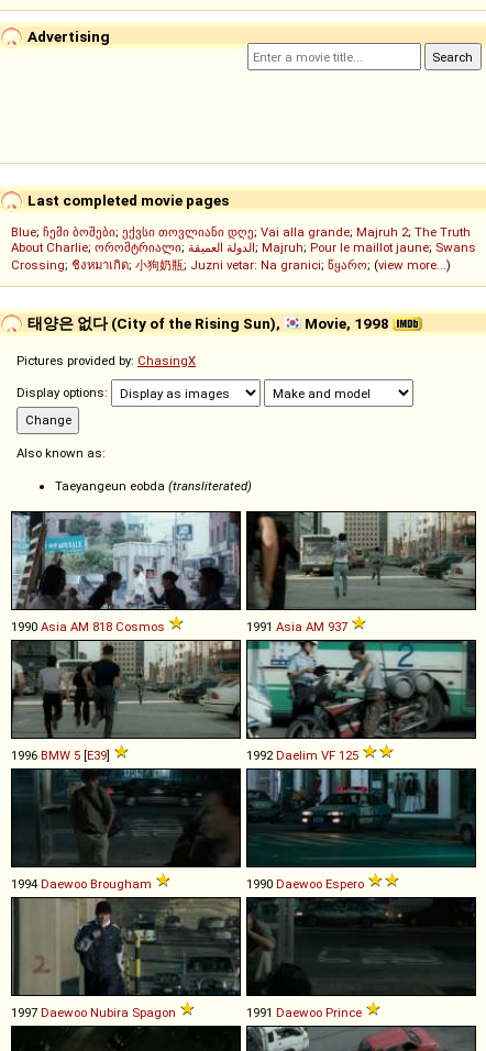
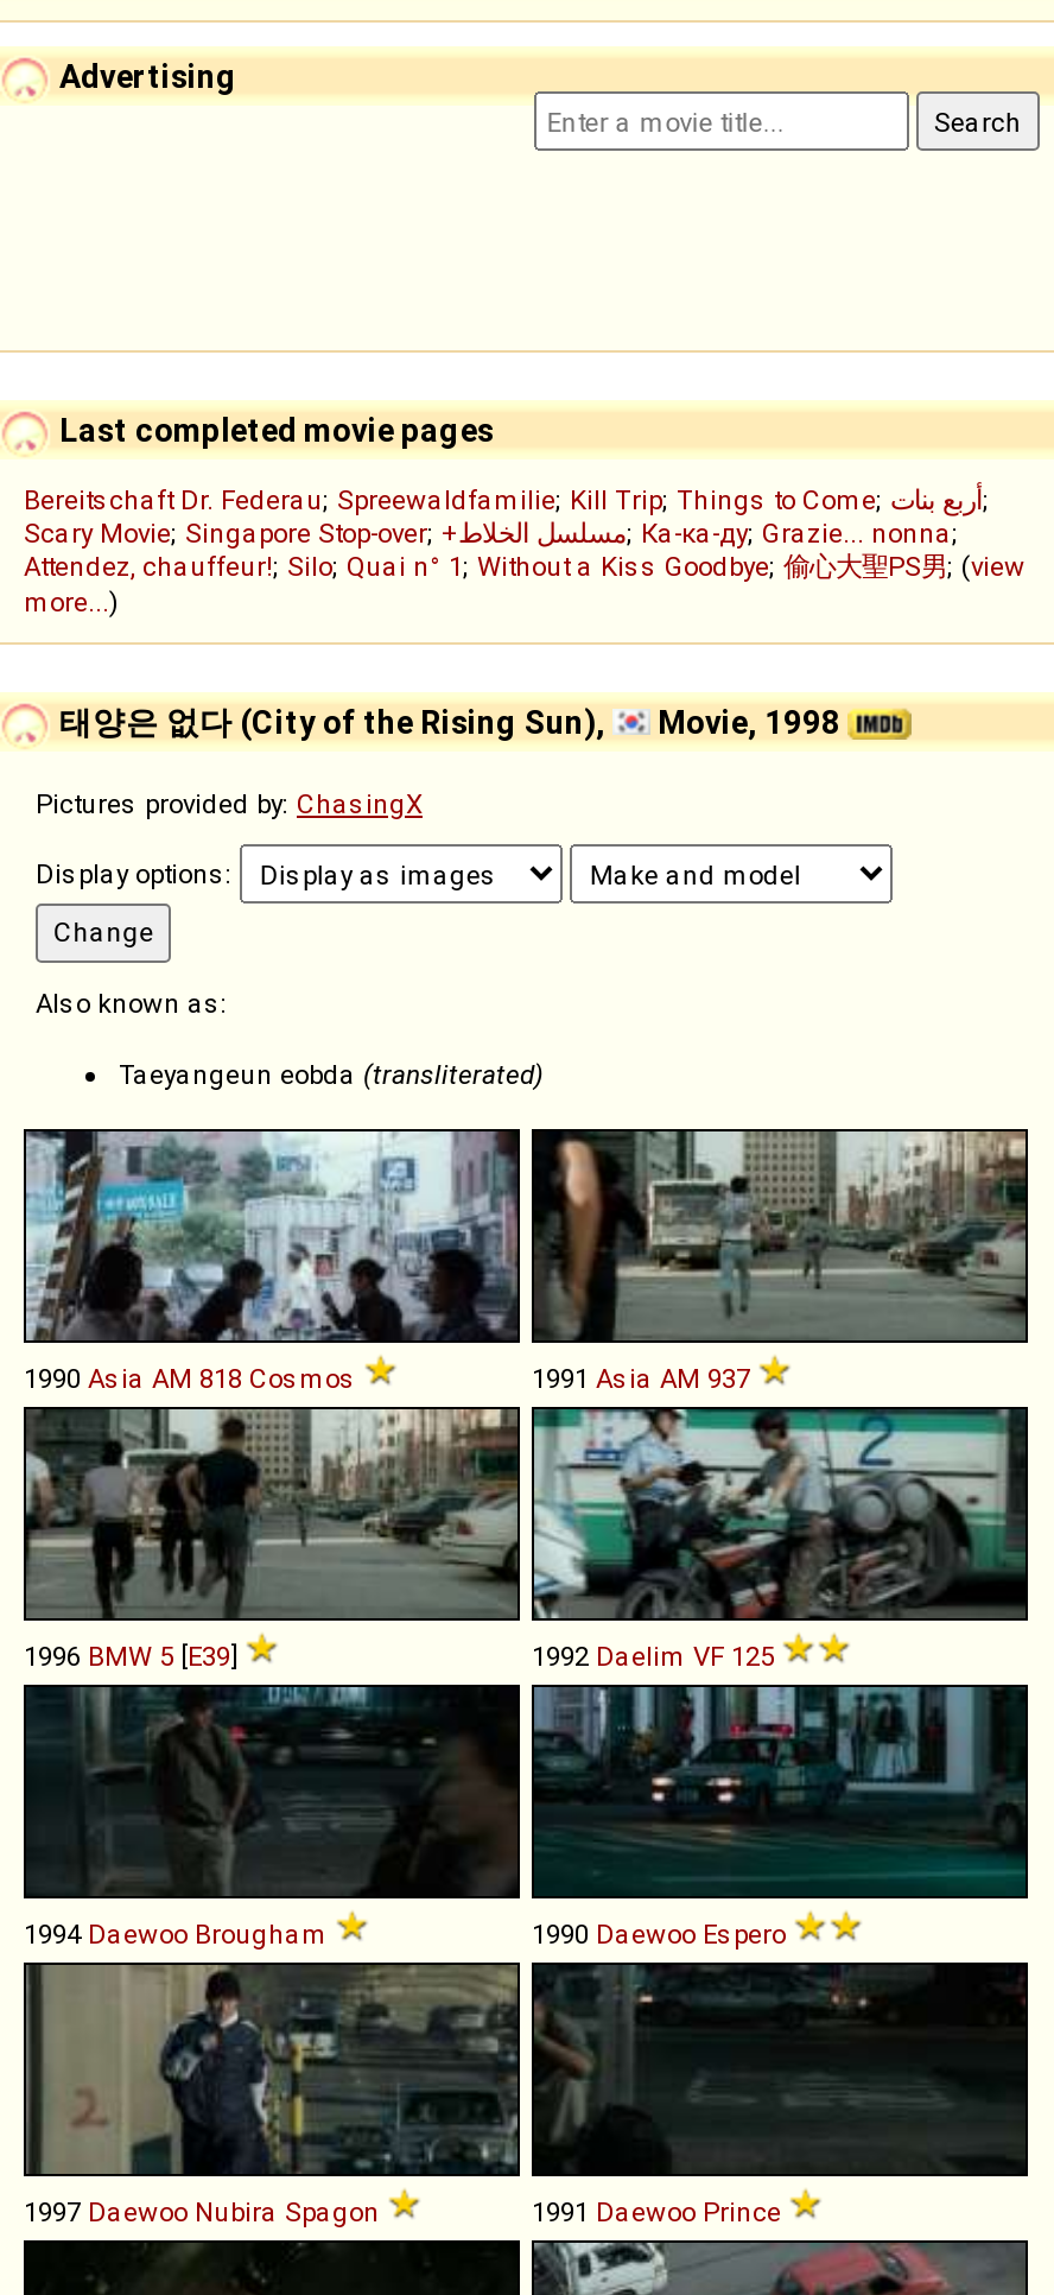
[11,224,476,273] Blue; ჩემი ბოშები; ექვსი თოვლიანი დღე; Vai alla grande; Majruh 2; The Truth | About Charlie; ორომტრიალი; الدولة العميقة; Majruh; Pour le maillot jaune; Swans | Crossing;ชิงหมาเกิด;小狗奶瓶; Juzni vetar: Na granici; წყარო; (view more...) -> [24,484,1026,619] Bereitschaft Dr. Federau; Spreewaldfamilie; Kill Trip; Things to Come; أربع بنات; | Scary Movie; Singapore Stop-over; +مسلسل الخلاط; Ка-ка-ду; Grazie... nonna; | Attendez, chauffeur!; Silo; Quai n° 1; Without a Kiss Goodbye;偷心大聖PS男; (view | more...)

